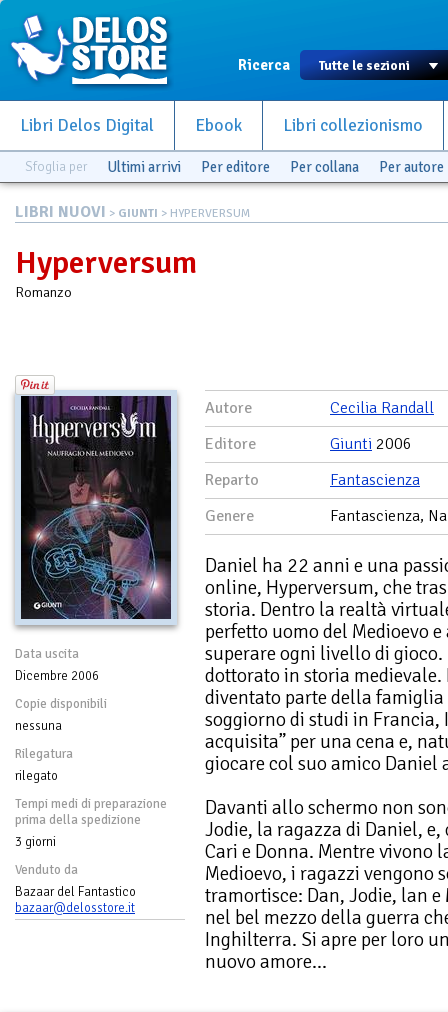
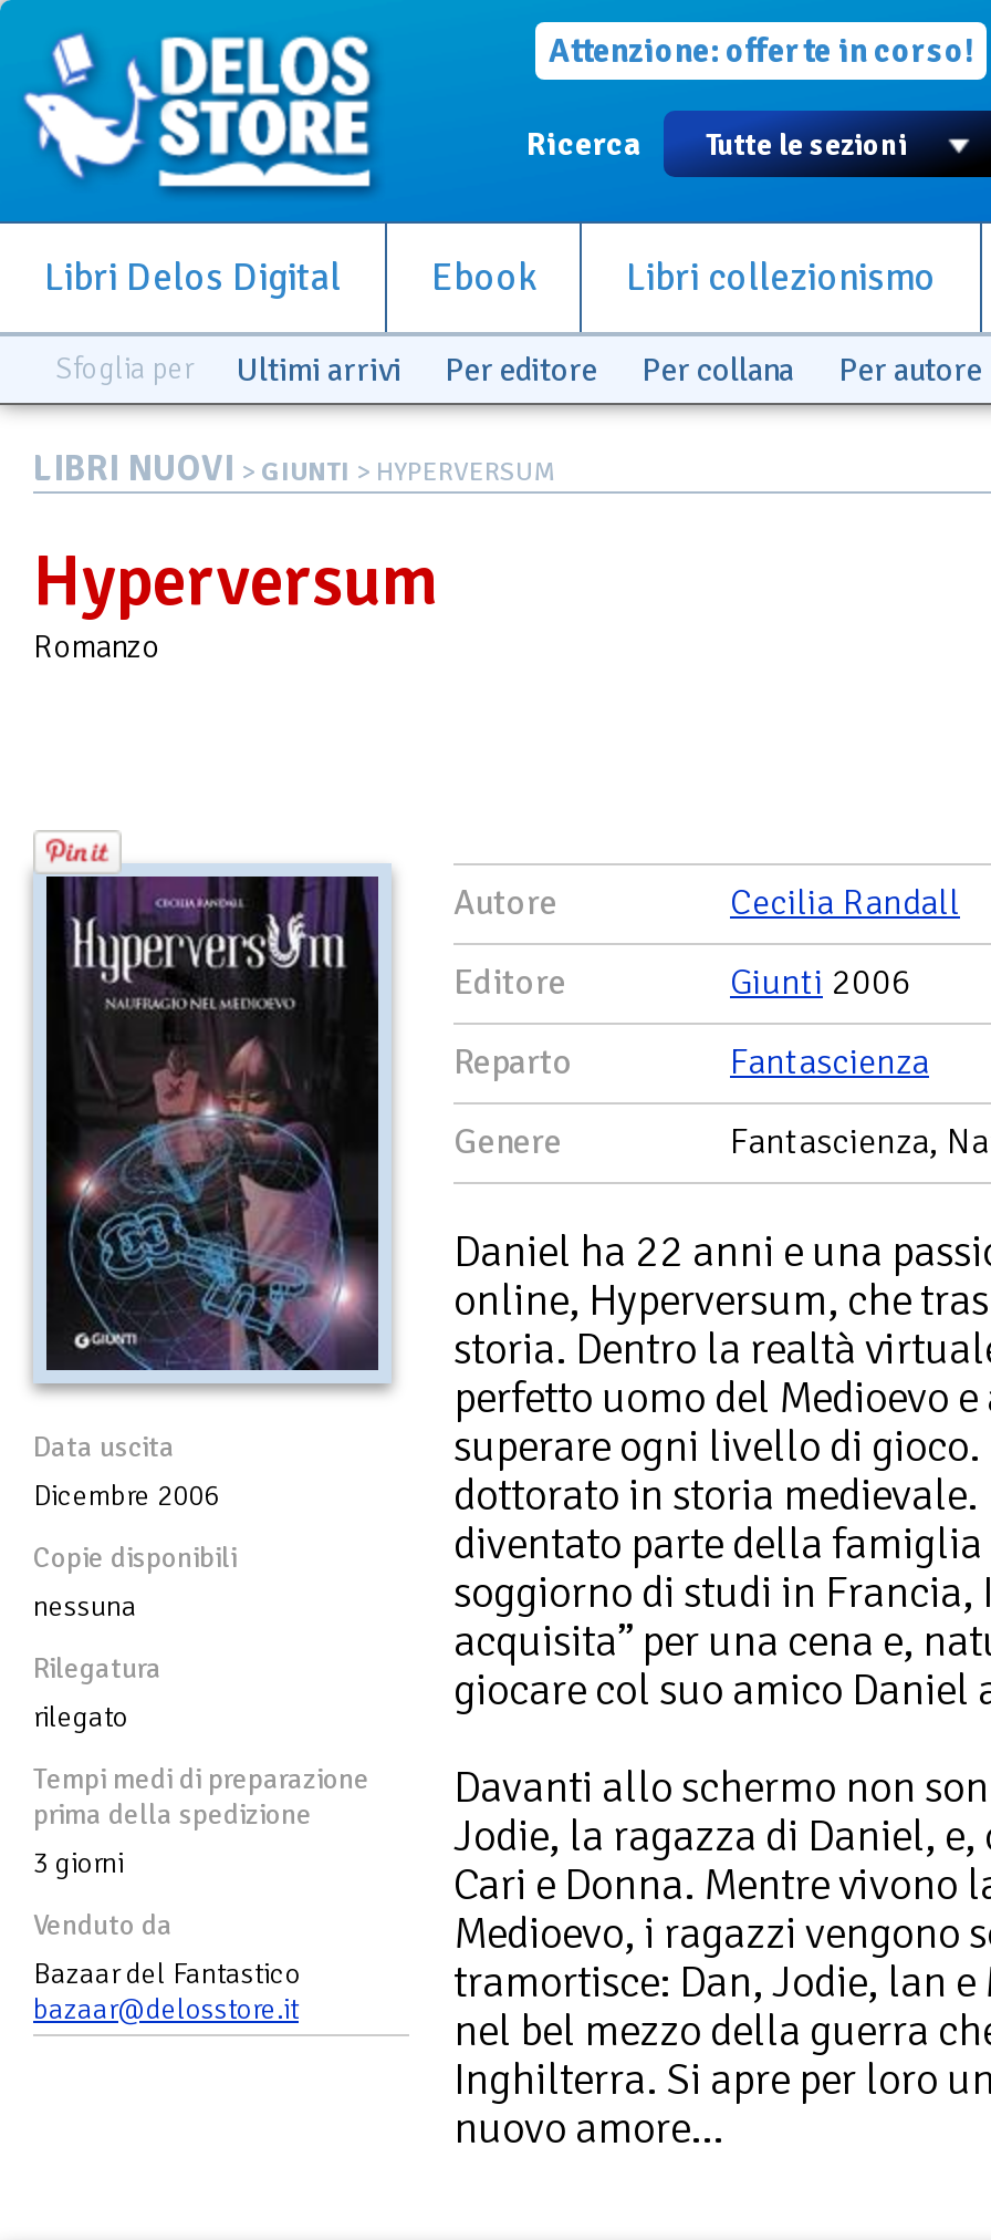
none -> [549,31,973,71] Attenzione: offerte in corso!

